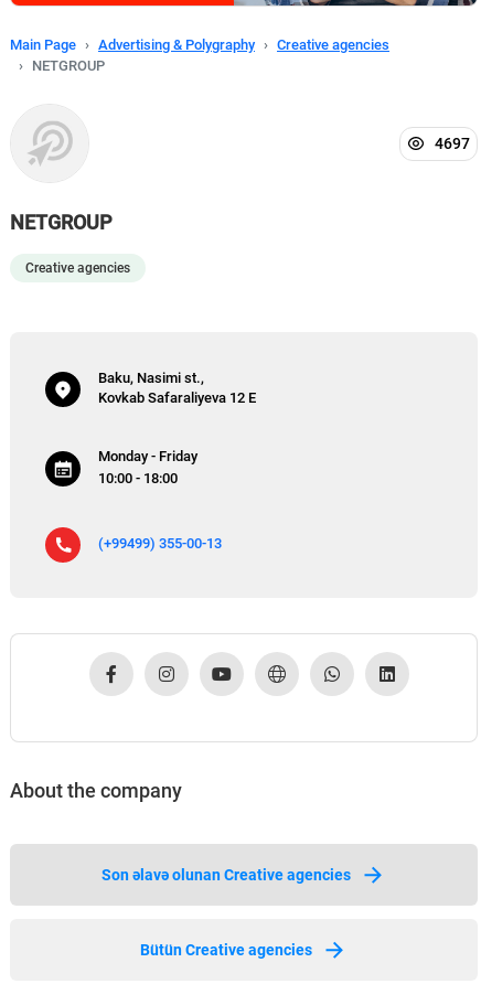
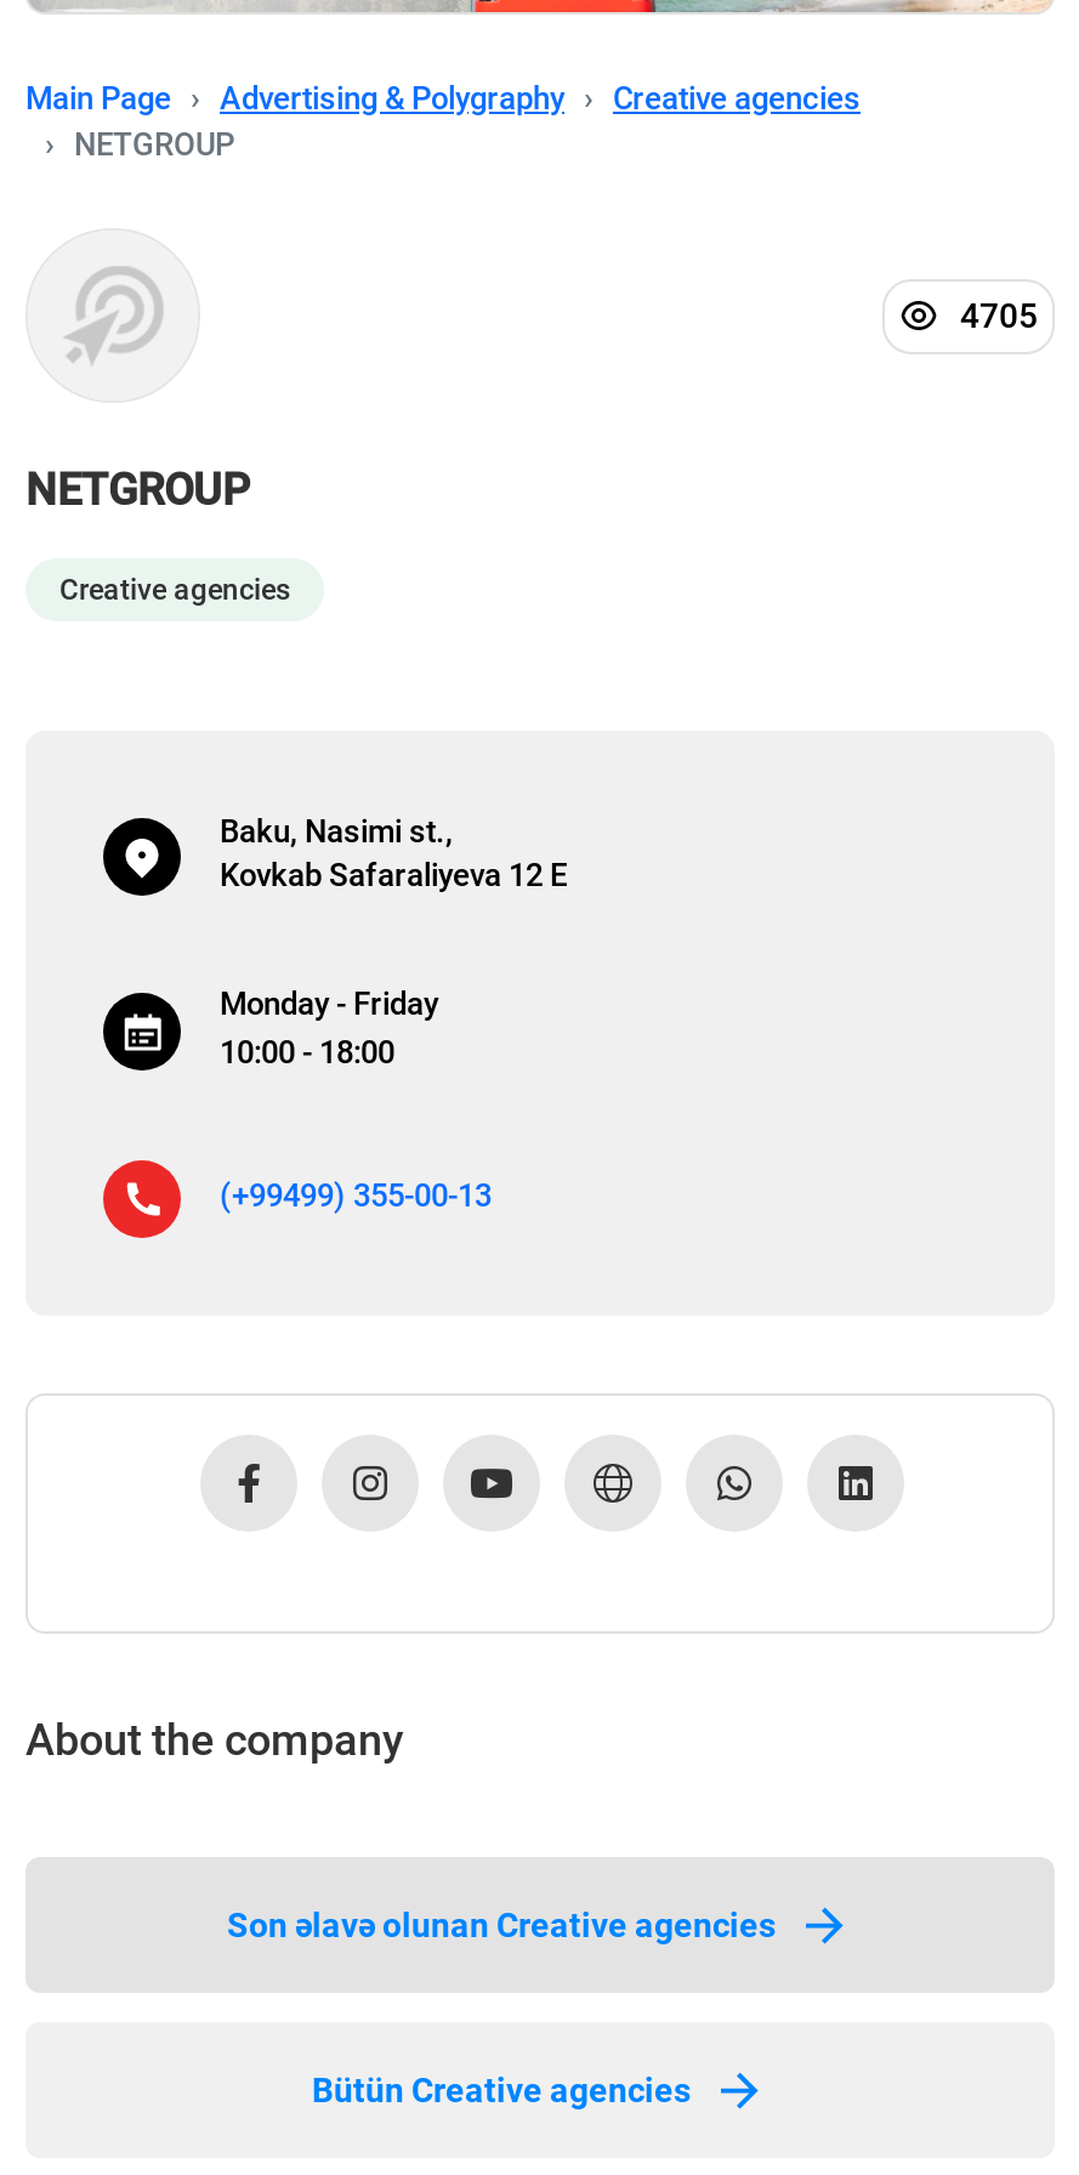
[435,134,470,152] 4697 -> [960,295,1038,334] 4705

